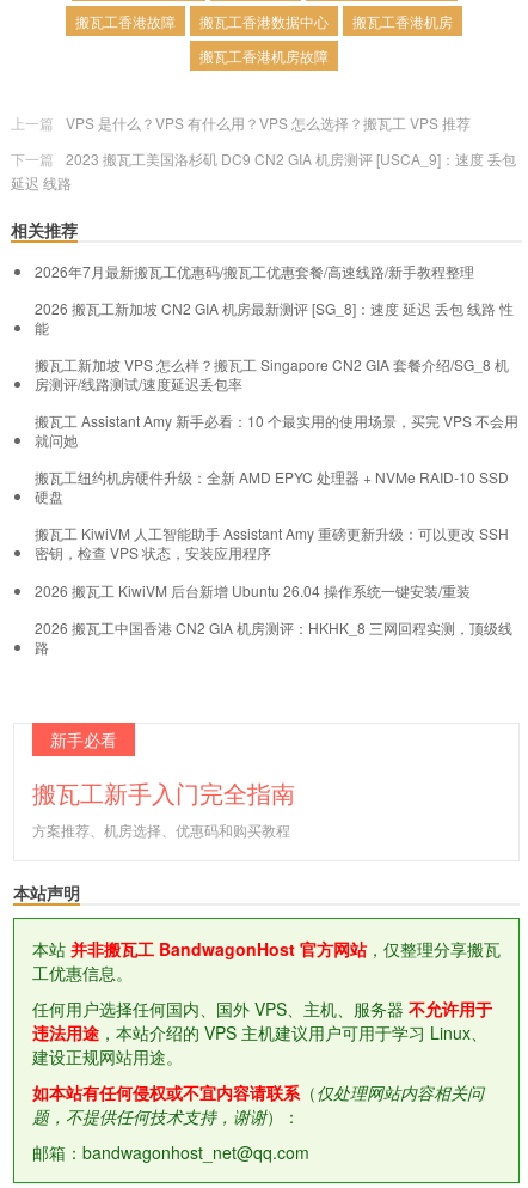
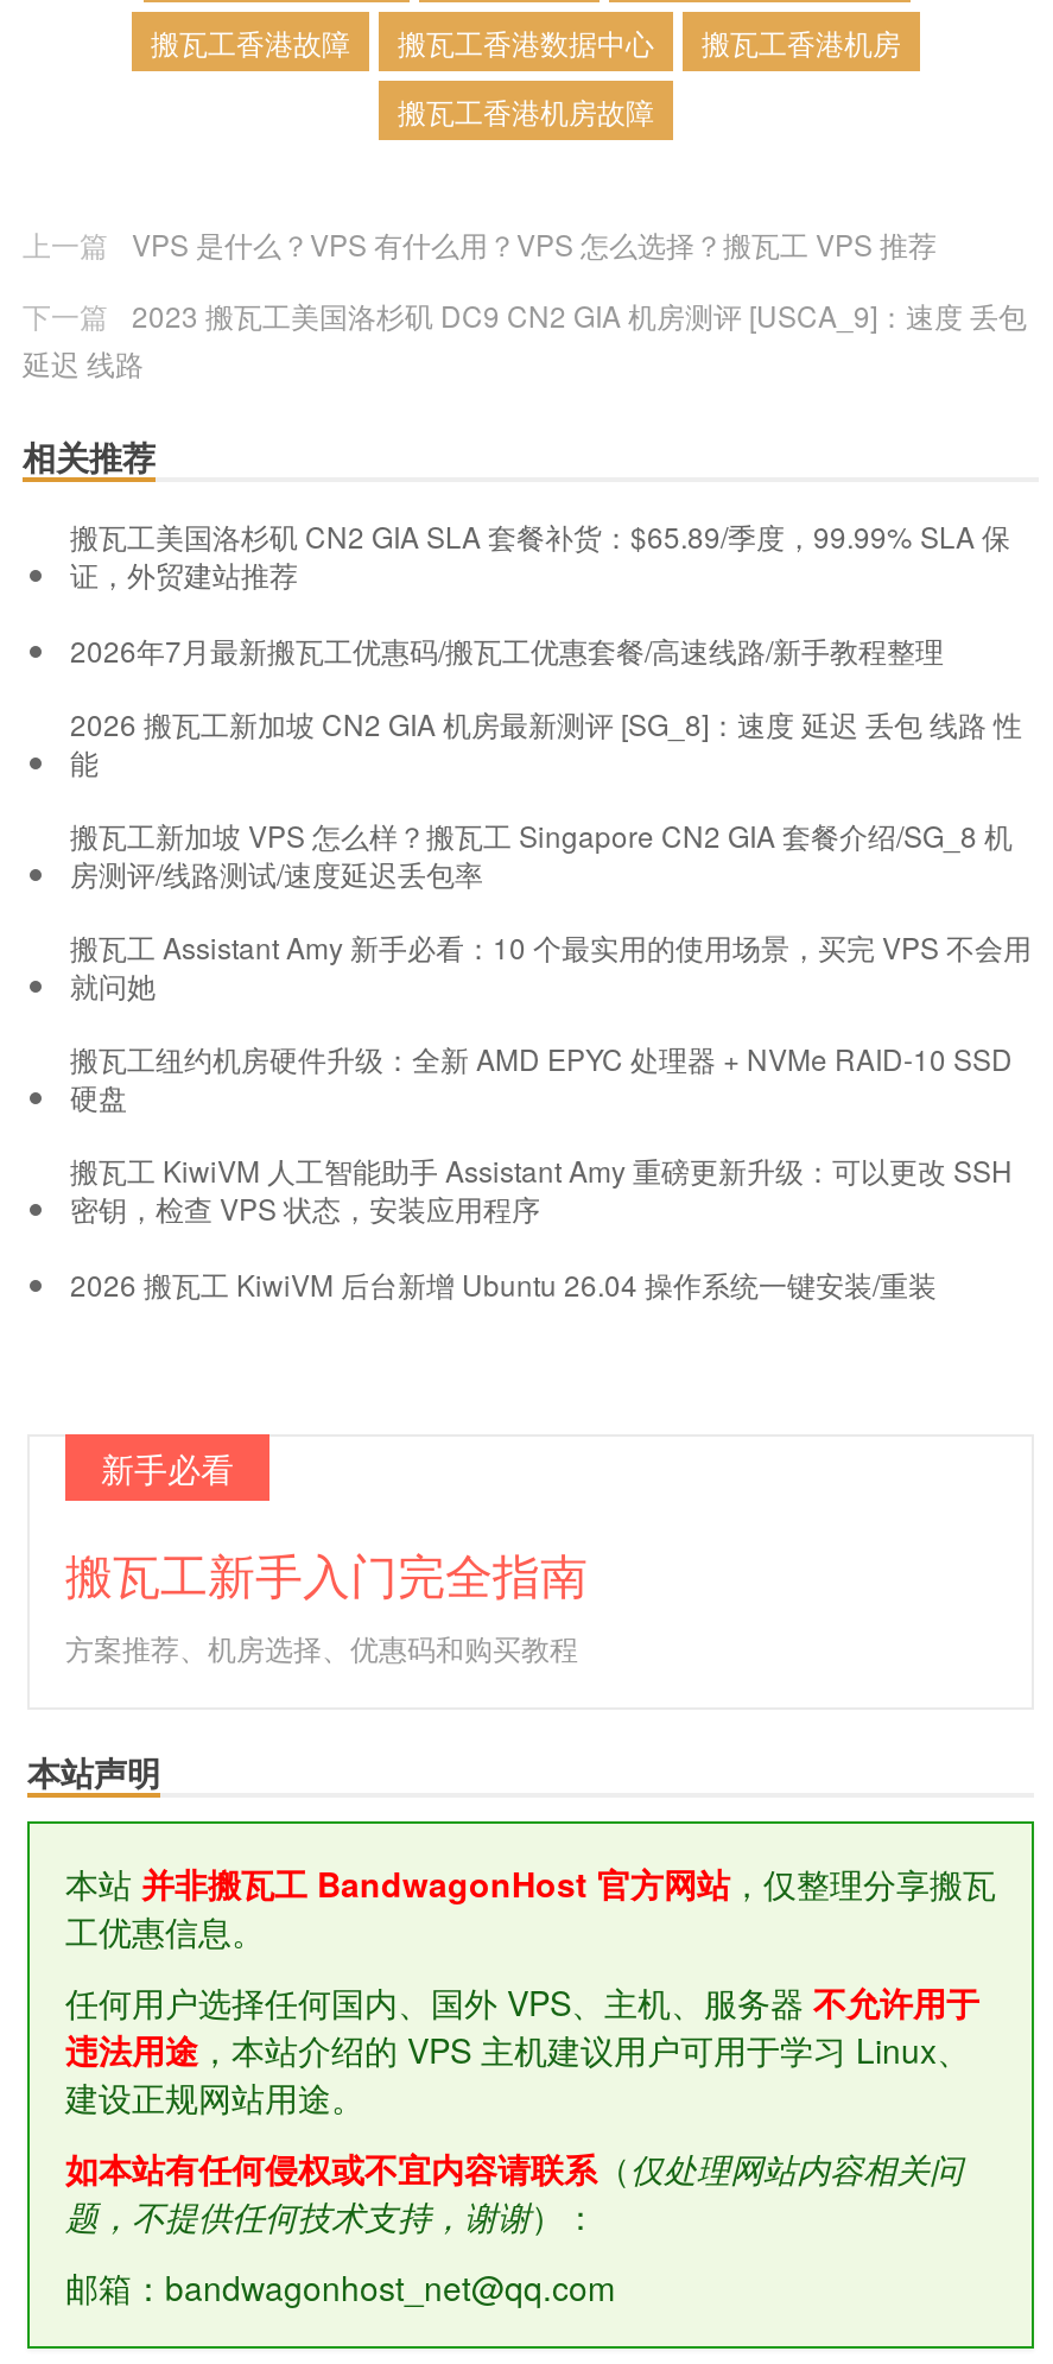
none -> [70,514,1010,592] 搬瓦工美国洛杉矶 CN2 GIA SLA 套餐补货：$65.89/季度，99.99% SLA 保 | 证，外贸建站推荐
moved [35,260,518,600] -> [70,628,1032,1303]: 2026年7月最新搬瓦工优惠码/搬瓦工优惠套餐/高速线路/新手教程整理 | 2026 搬瓦工新加坡 CN2 GIA 机房最新测评 [SG_8]：速度 延迟 丢包 线路 性 | 能 | ... | 密钥，检查 VPS 状态，安装应用程序 | 2026 搬瓦工 KiwiVM 后台新增 Ubuntu 26.04 操作系统一键安装/重装
[35,617,512,656] 2026 搬瓦工中国香港 CN2 GIA 机房测评：HKHK_8 三网回程实测，顶级线 | 路 -> none

